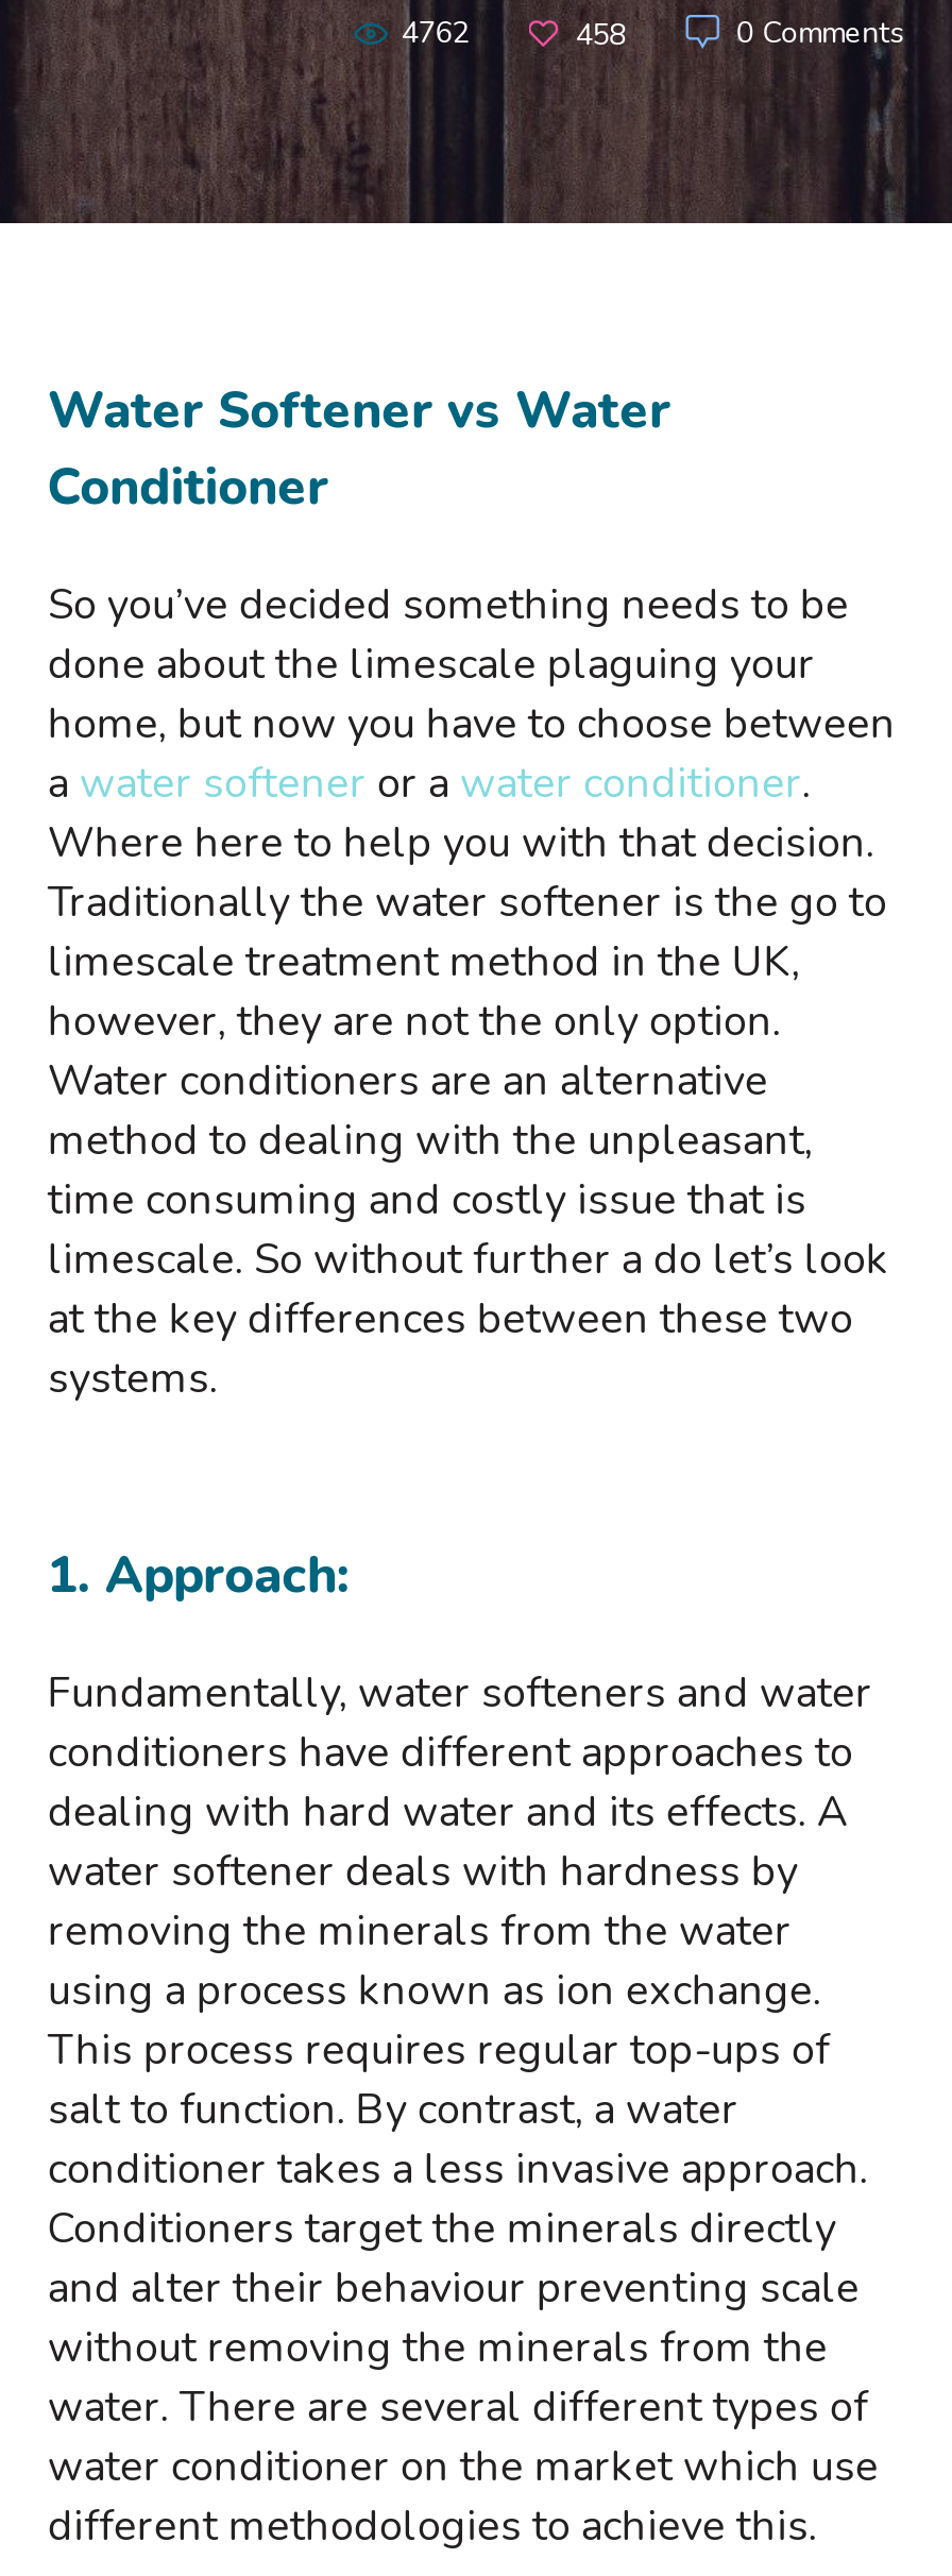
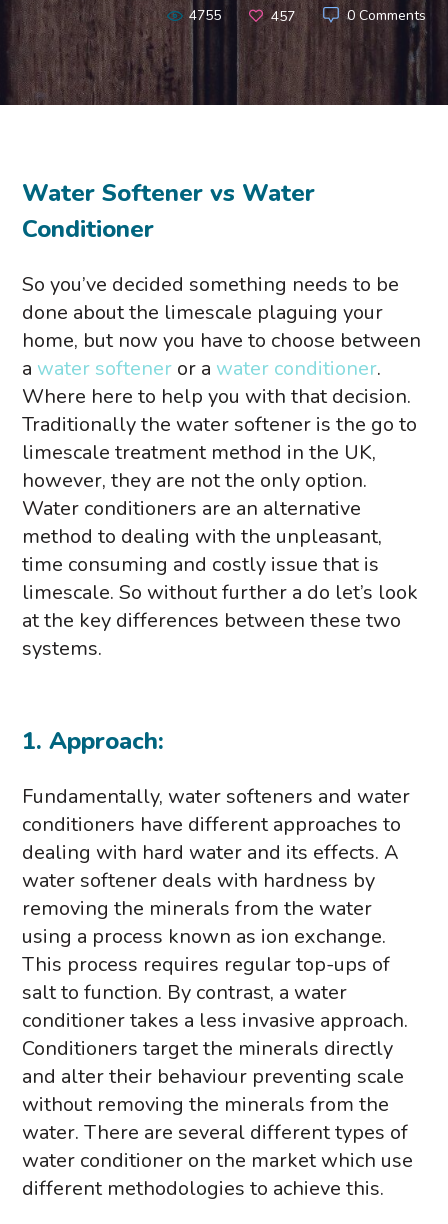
[401,13,469,53] 4762 -> [189,6,221,25] 4755
[575,15,626,55] 458 -> [271,7,295,26] 457

